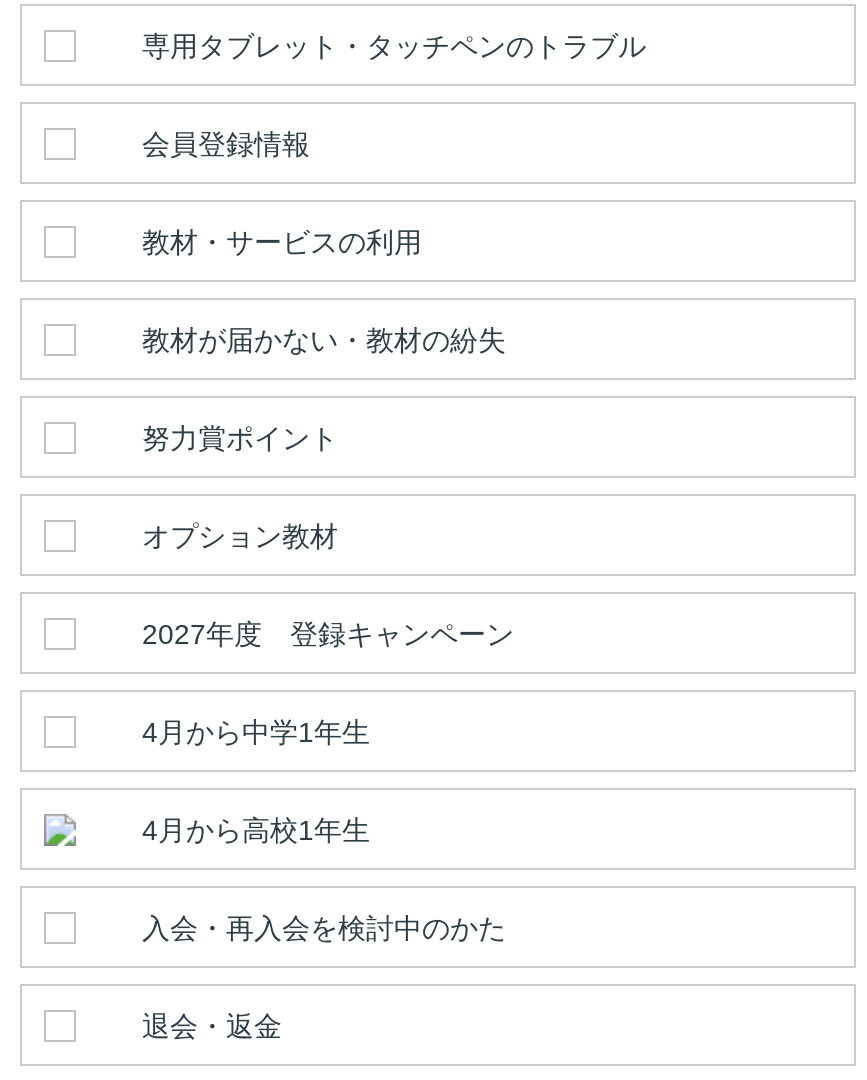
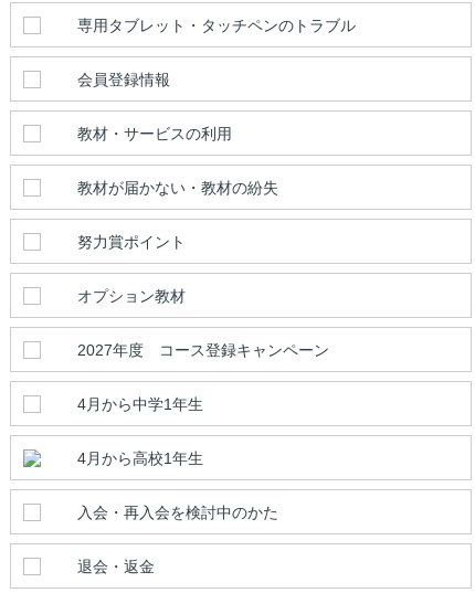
[142,617,514,649] 2027年度 登録キャンペーン -> [77,341,329,358] 2027年度 コース登録キャンペーン

